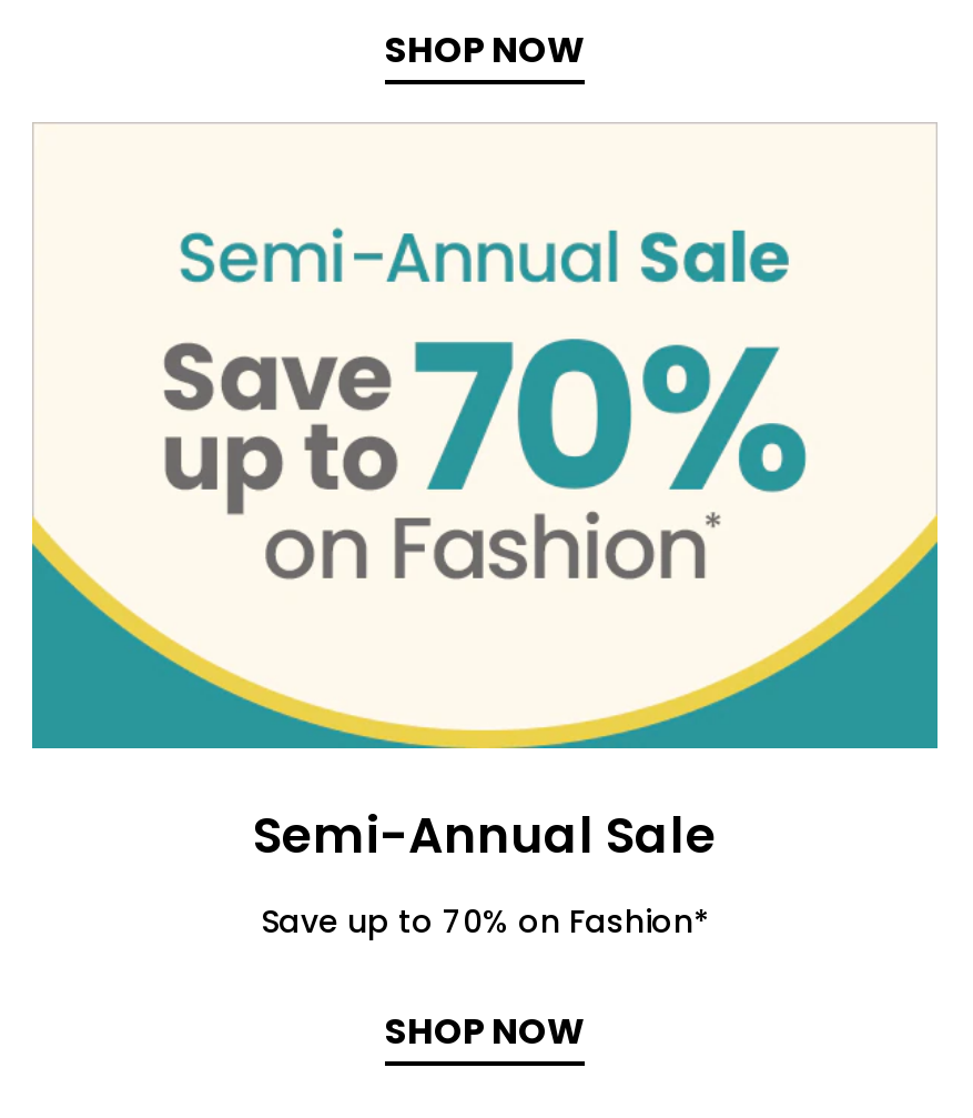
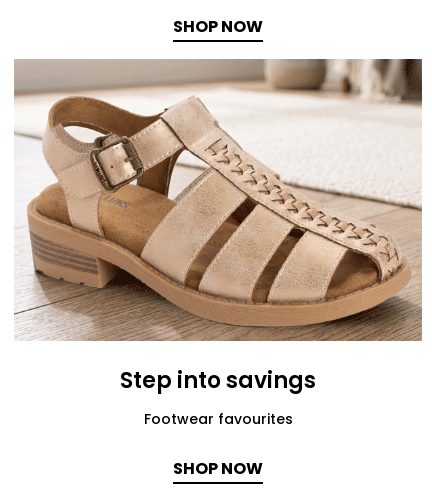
[30,122,940,943] [image] | Semi-Annual Sale | Save up to 70% on Fashion* -> [14,58,423,429] [image] | Step into savings | Footwear favourites

